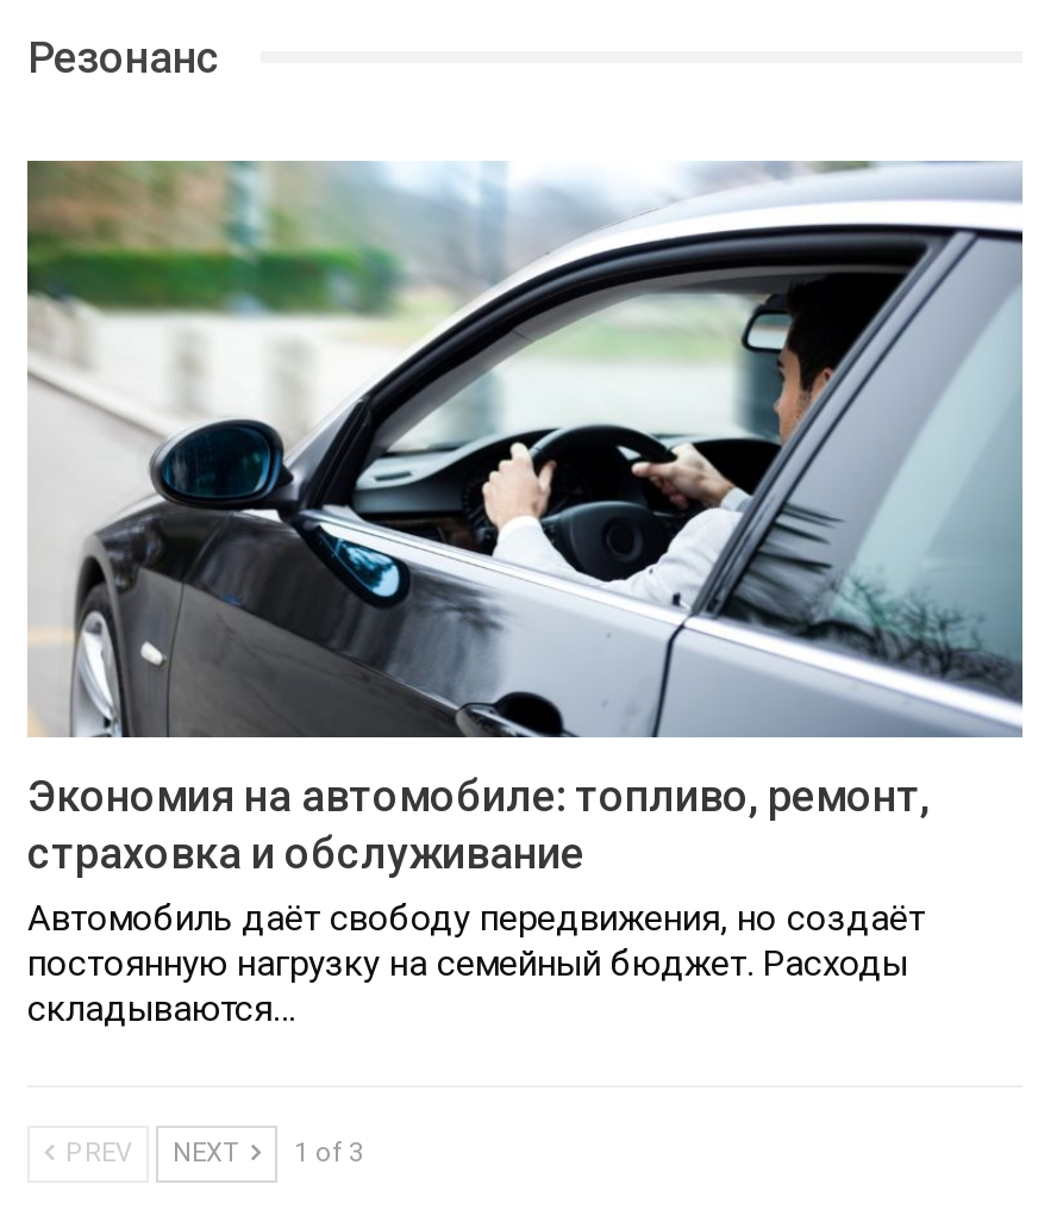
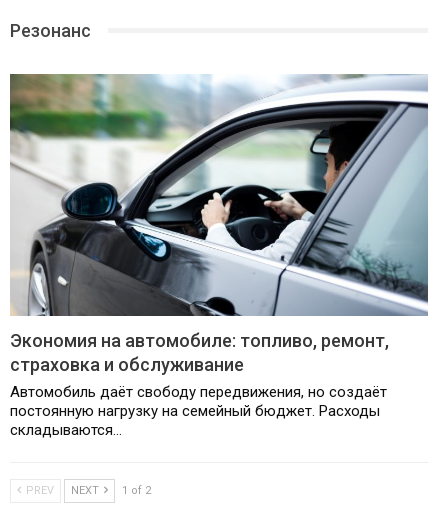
[58,1138,363,1169] PREV NEXT 1 of 3 -> [23,484,151,497] PREV NEXT 1 of 2

